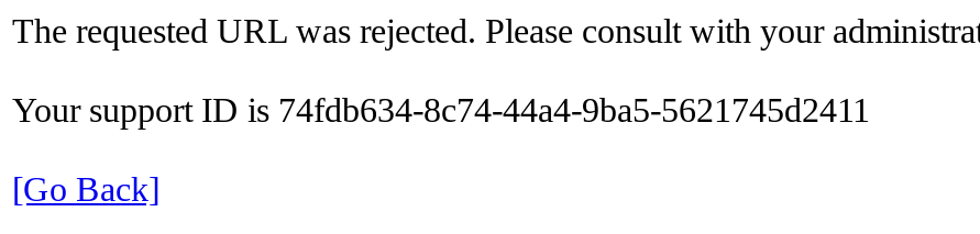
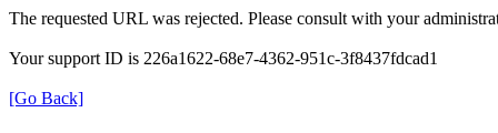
[12,91,870,129] Your support ID is 74fdb634-8c74-44a4-9ba5-5621745d2411 -> [9,49,438,68] Your support ID is 226a1622-68e7-4362-951c-3f8437fdcad1

